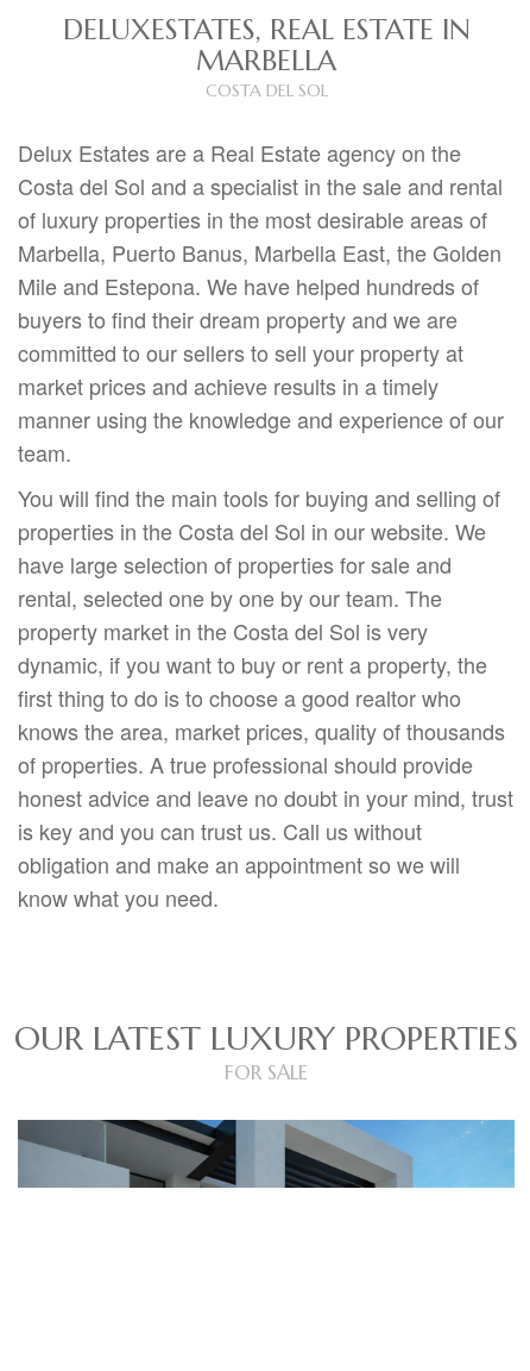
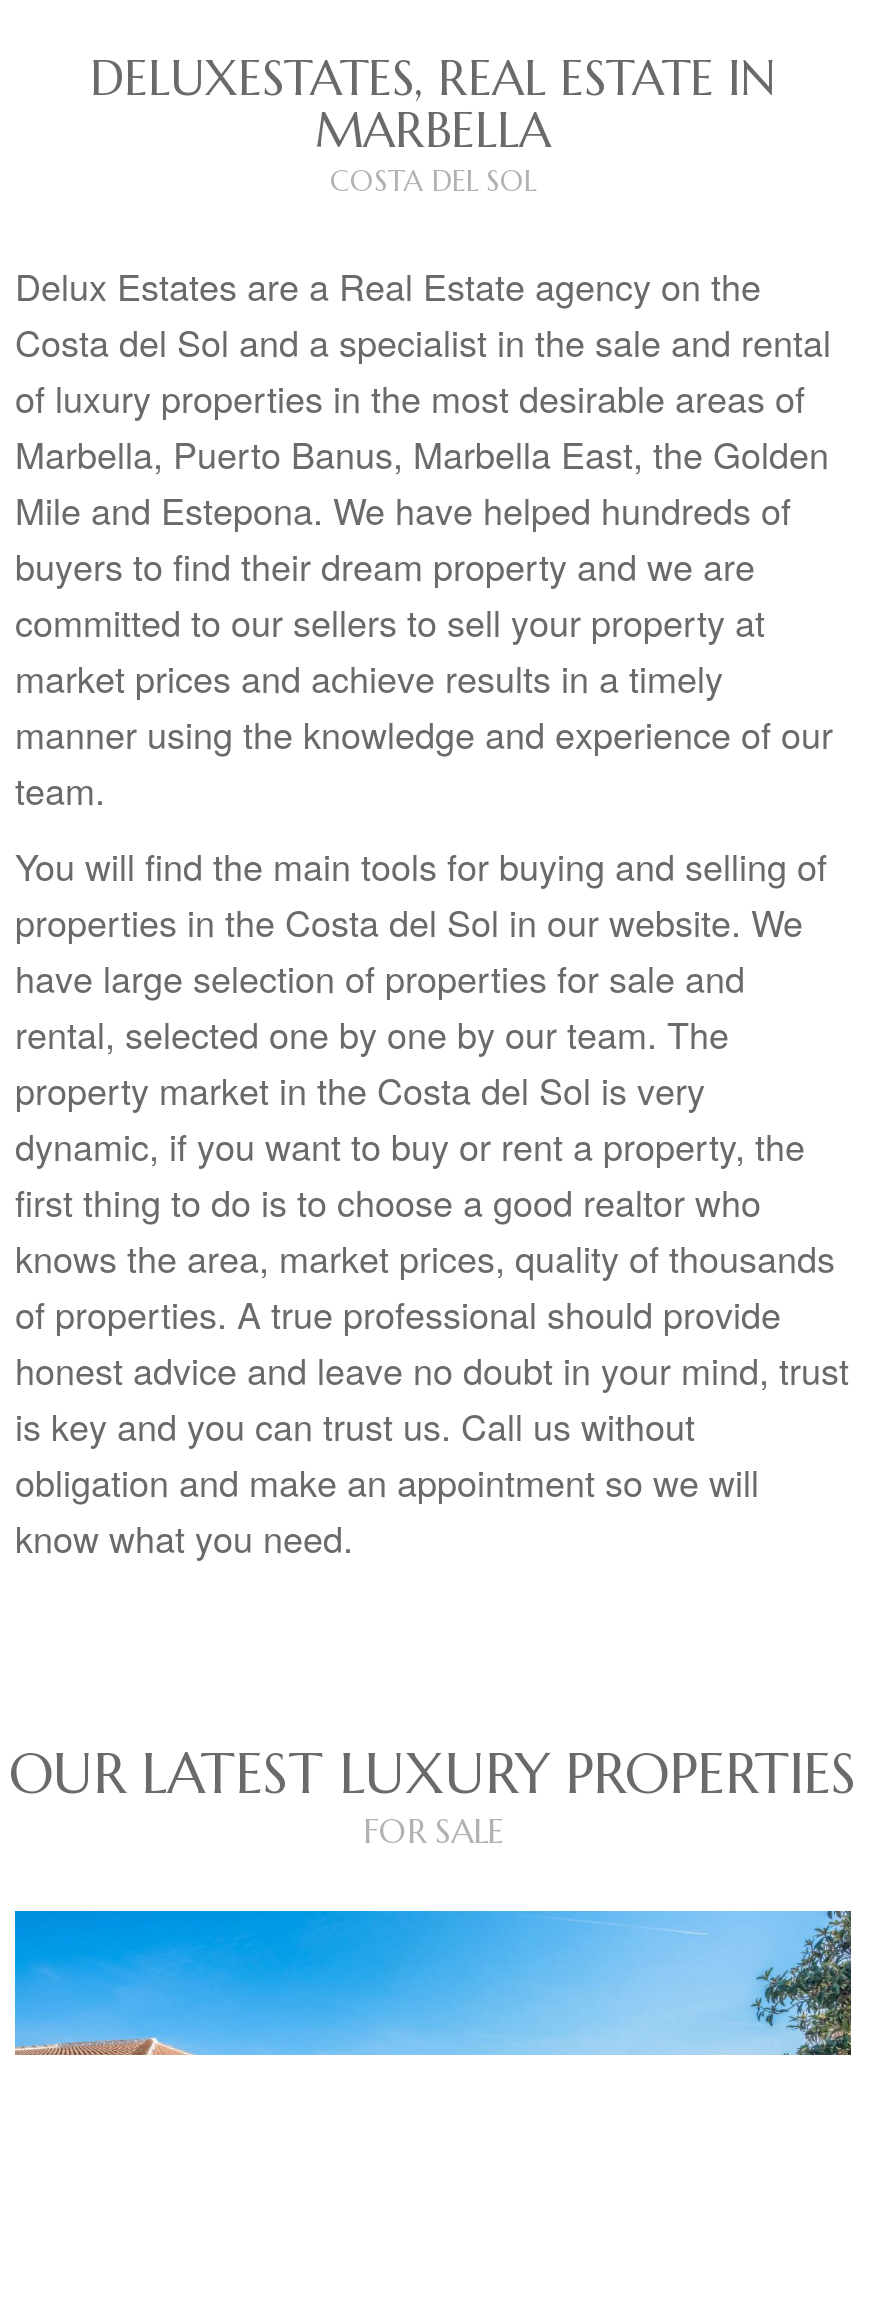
[17,1119,516,1206] [image] -> [13,1909,853,2057] [image]

